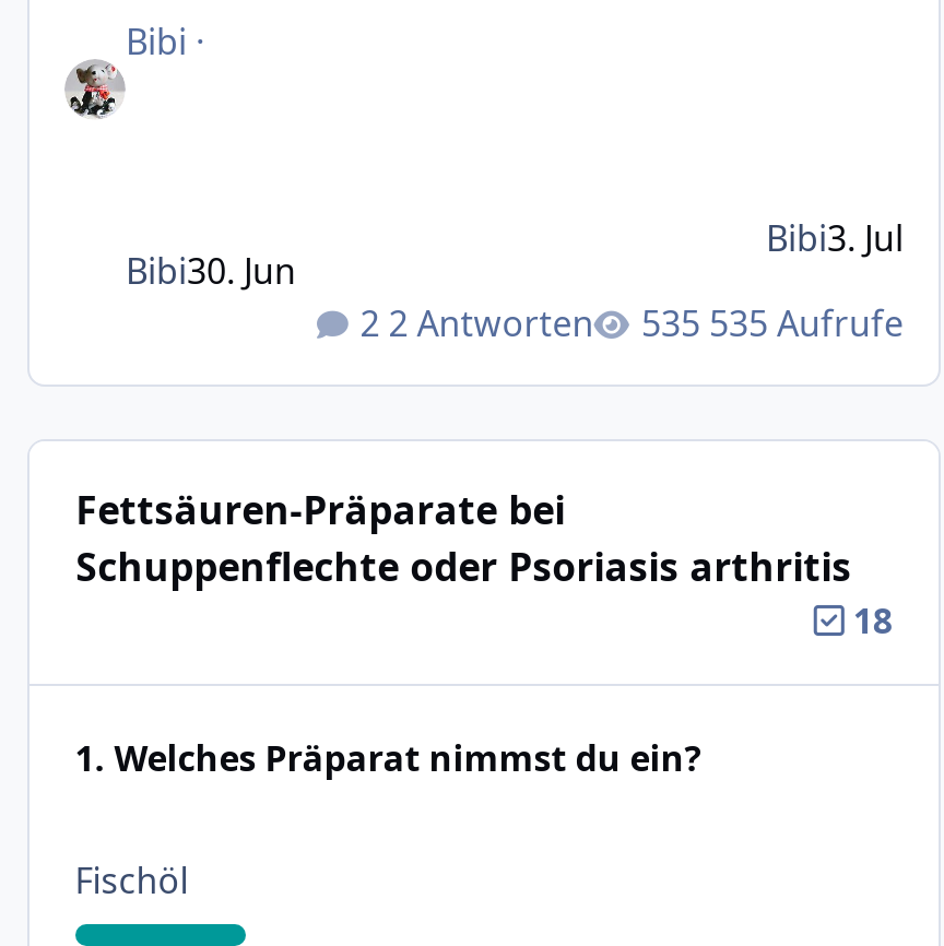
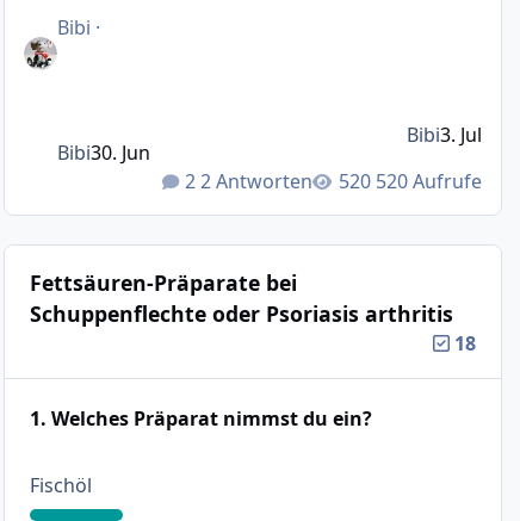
[709,299,904,347] 535 Aufrufe -> [376,168,482,194] 520 Aufrufe

